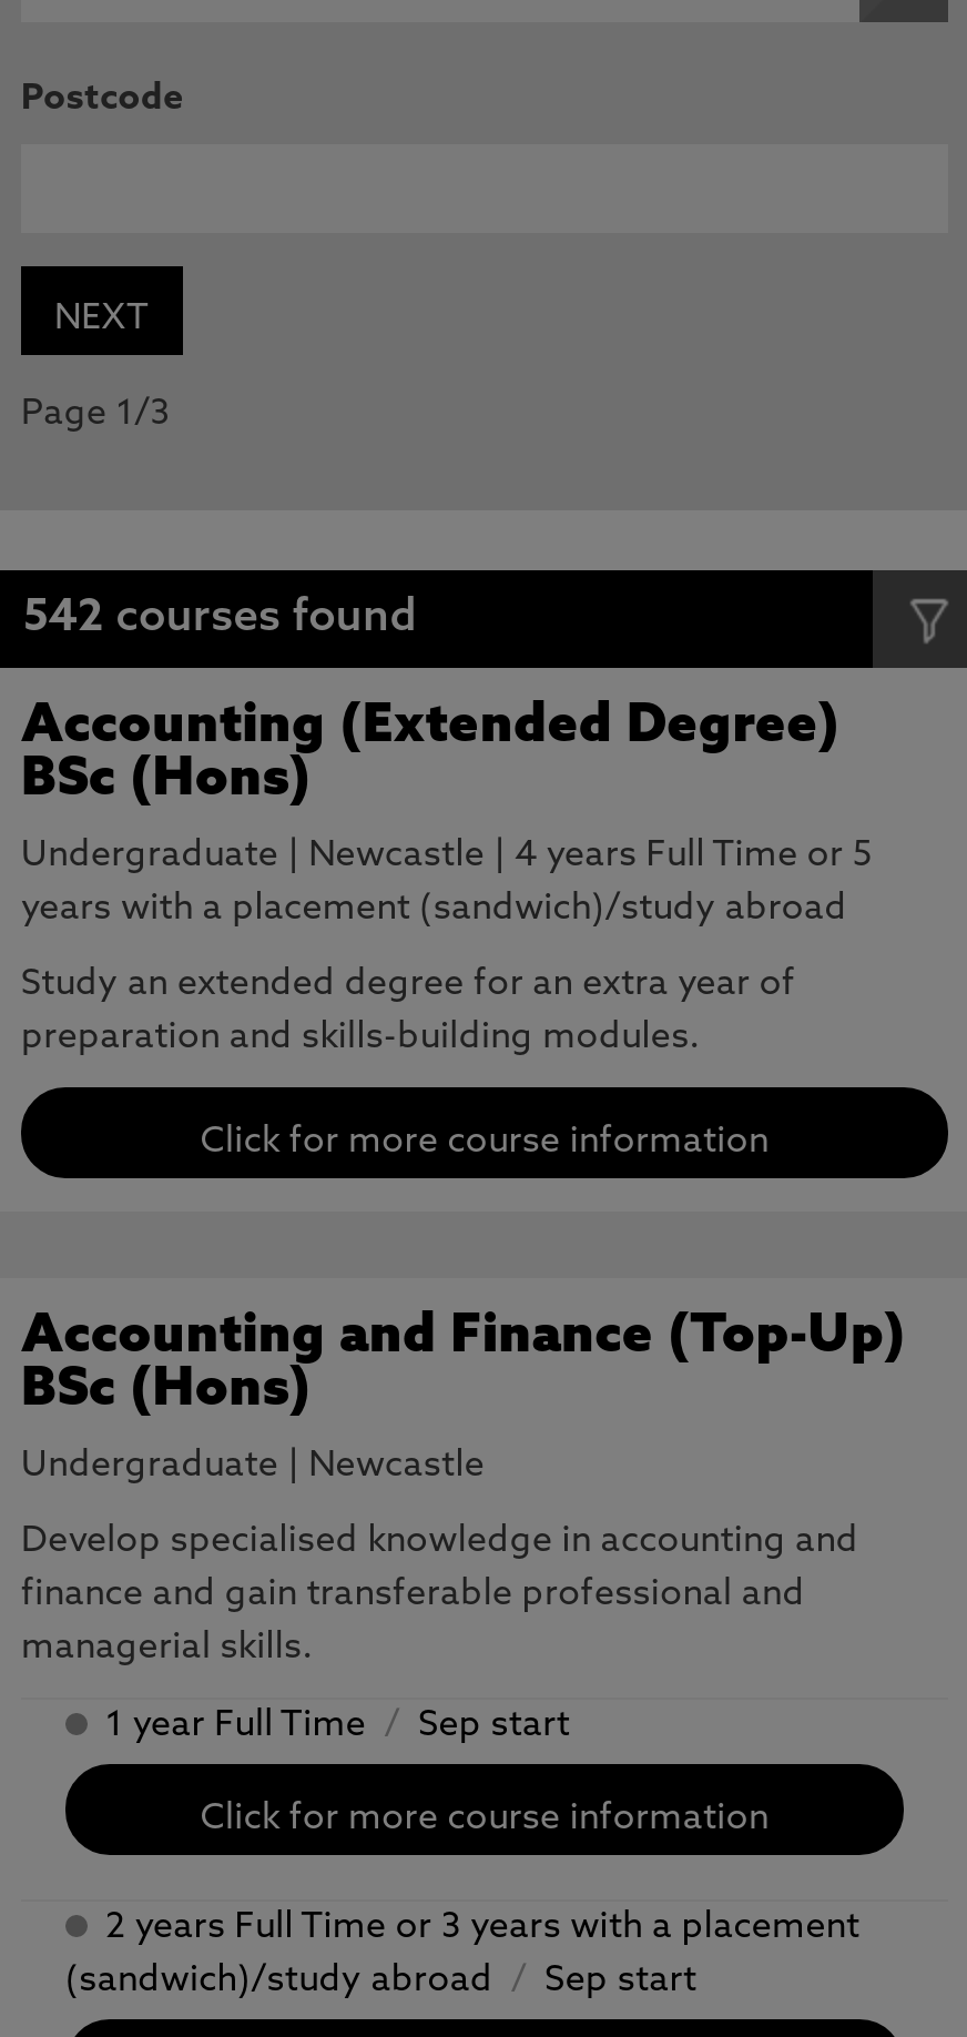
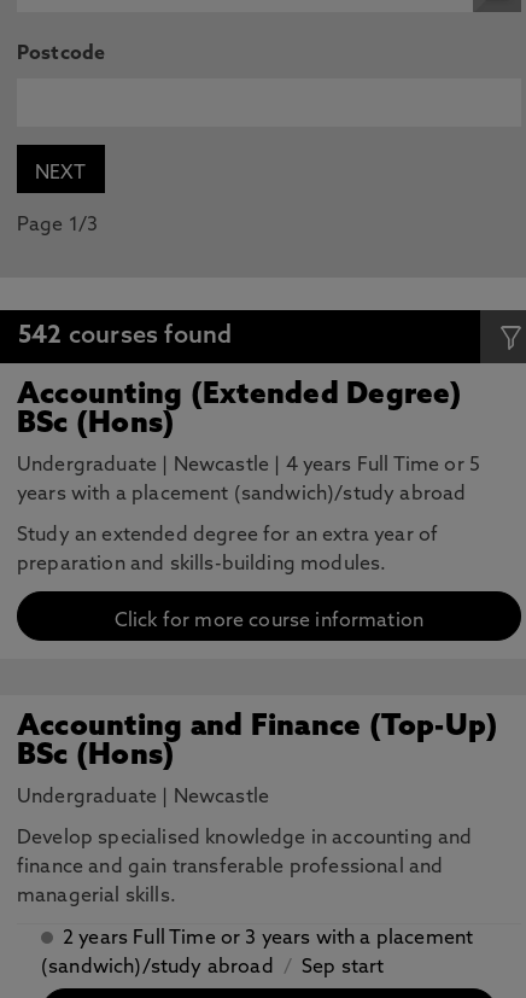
[105,1709,769,1838] 1 year Full Time / Sep start | Click for more course information -> none

